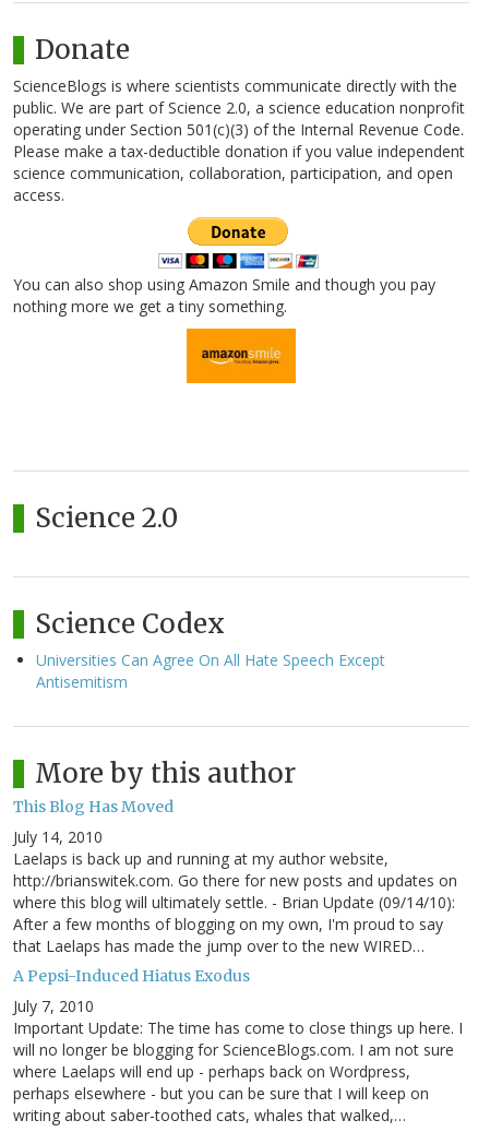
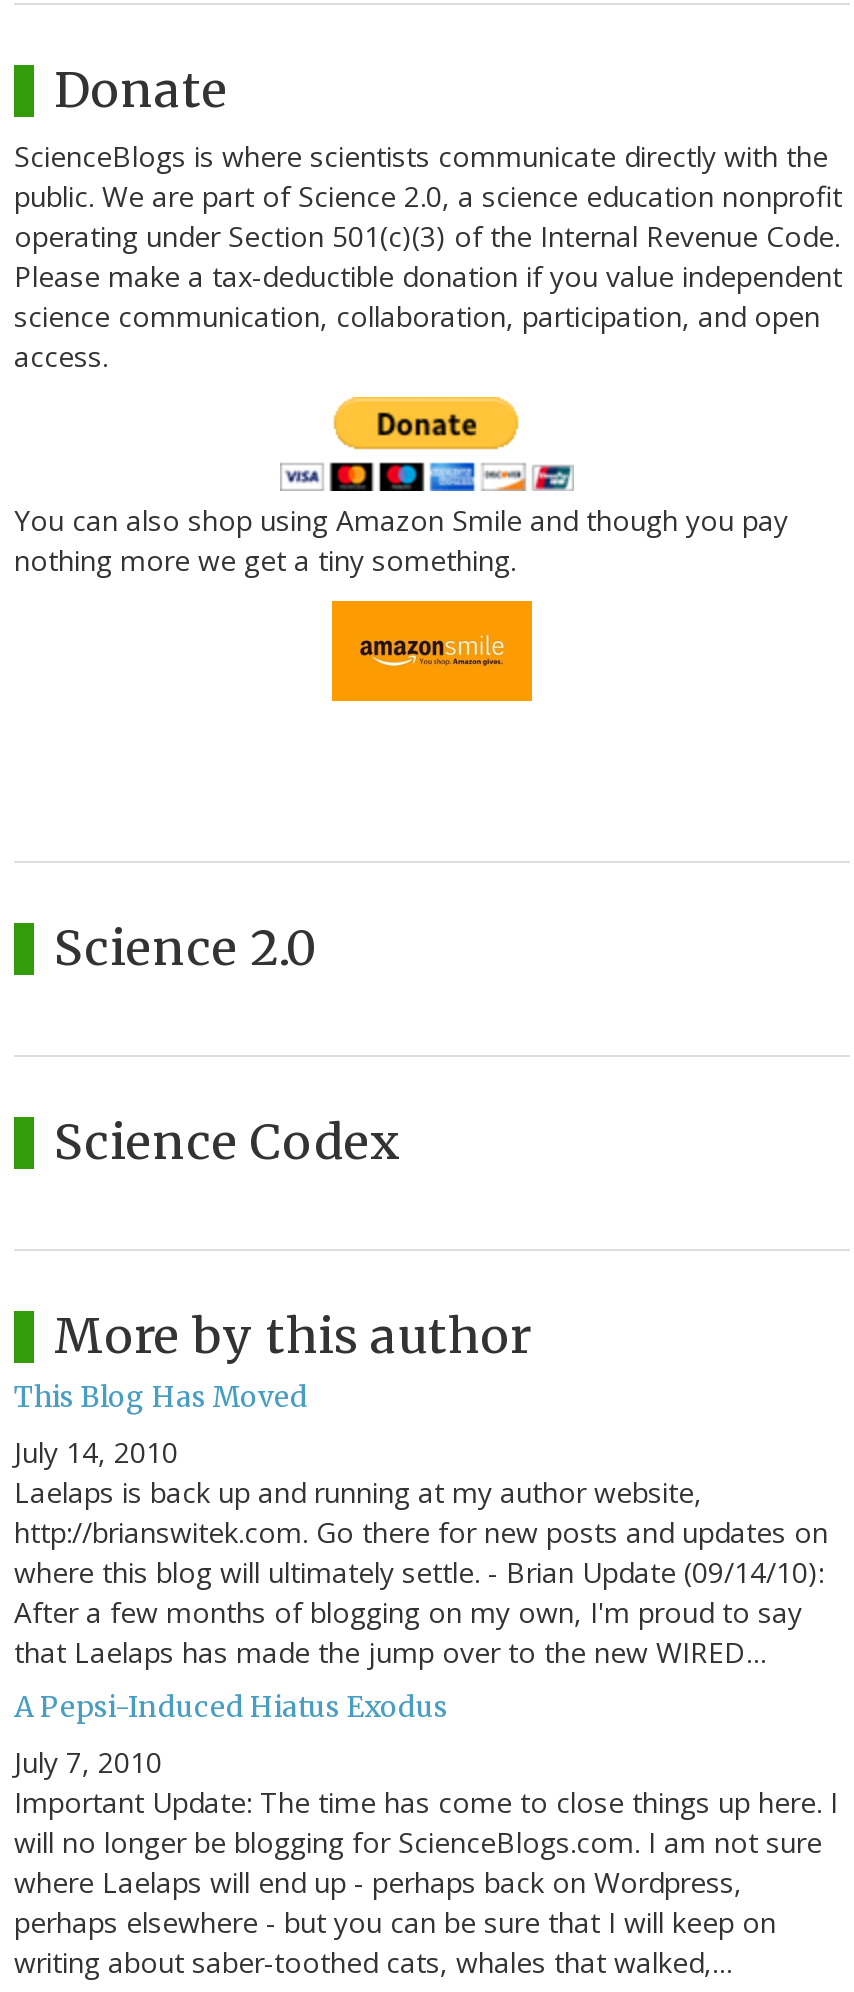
[36,650,385,693] Universities Can Agree On All Hate Speech Except | Antisemitism -> none

